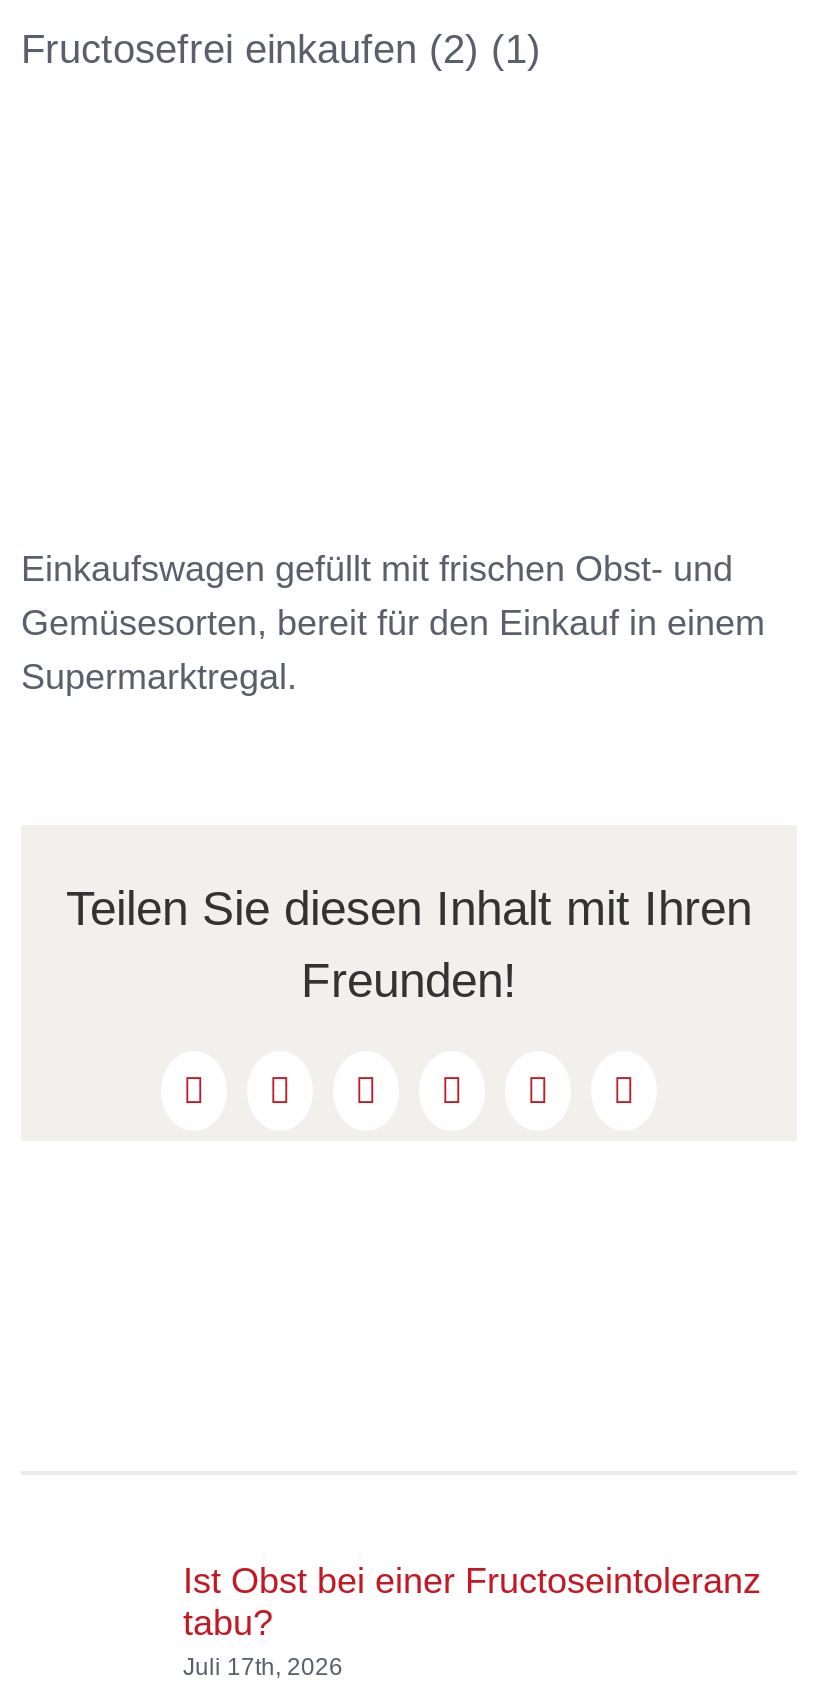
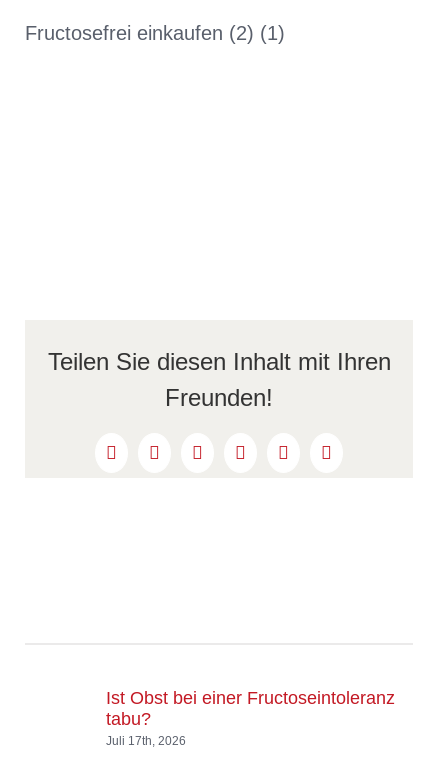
[21,549,765,697] Einkaufswagen gefüllt mit frischen Obst- und | Gemüsesorten, bereit für den Einkauf in einem | Supermarktregal. -> none

